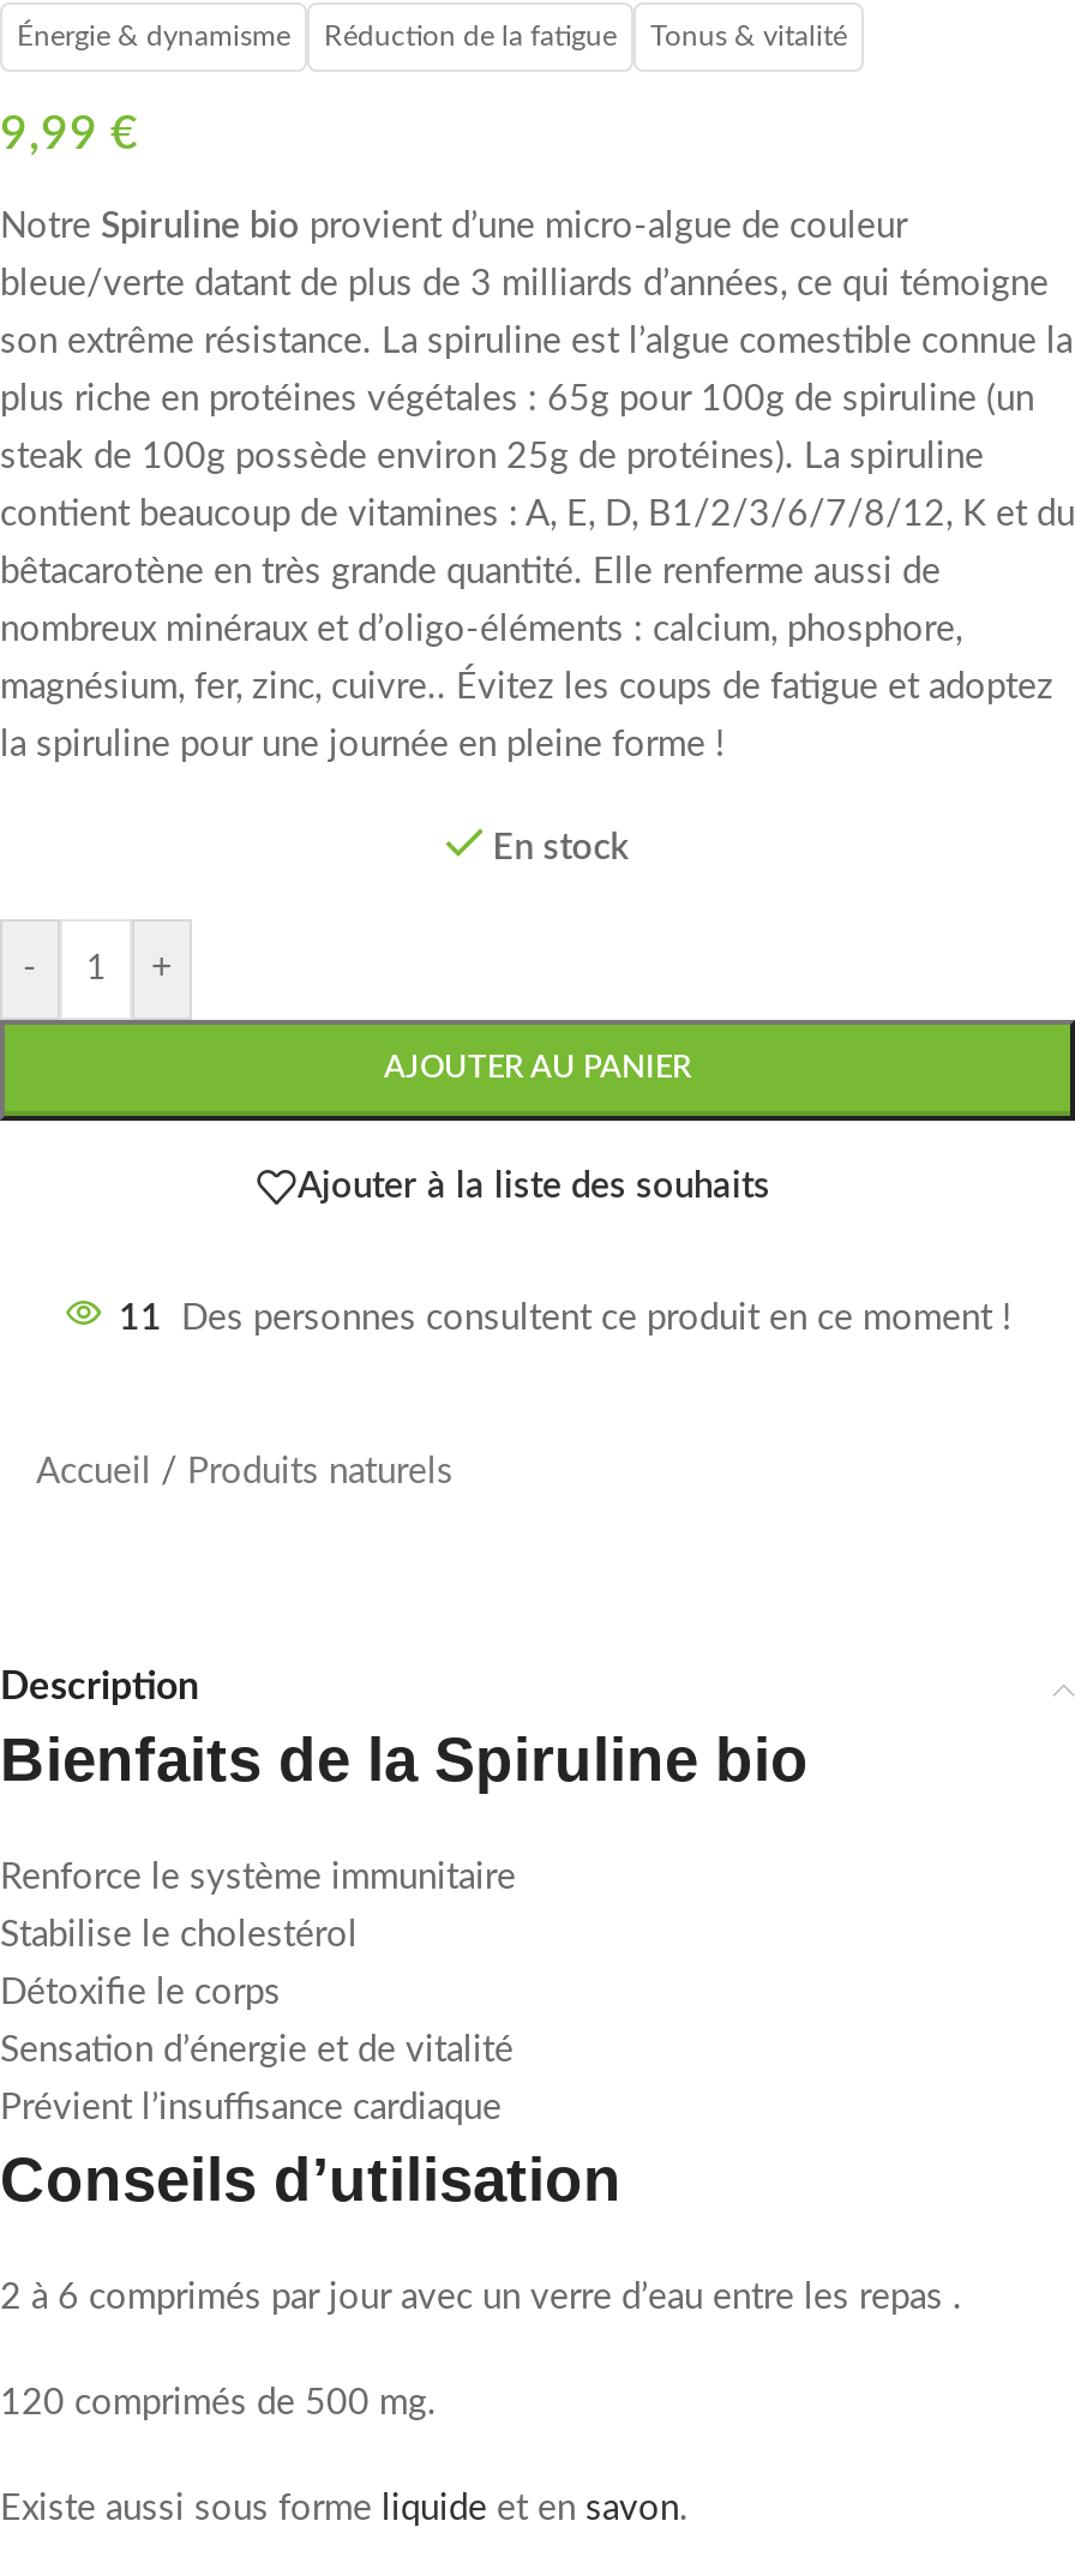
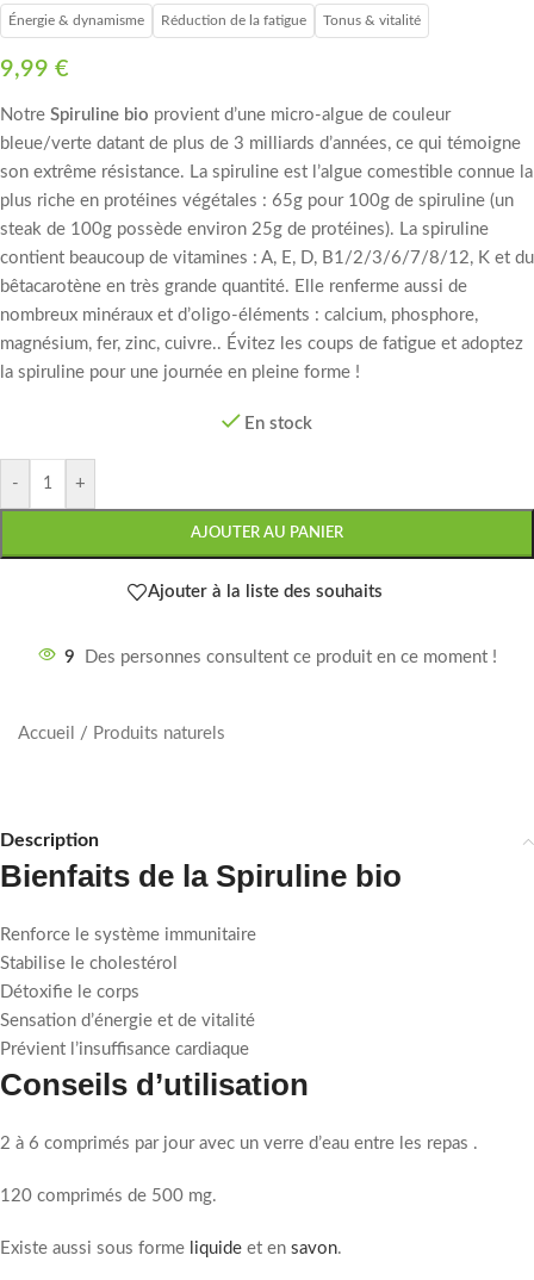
[119,1299,1011,1335] 11 Des personnes consultent ce produit en ce moment ! -> [64,648,497,666] 9 Des personnes consultent ce produit en ce moment !

